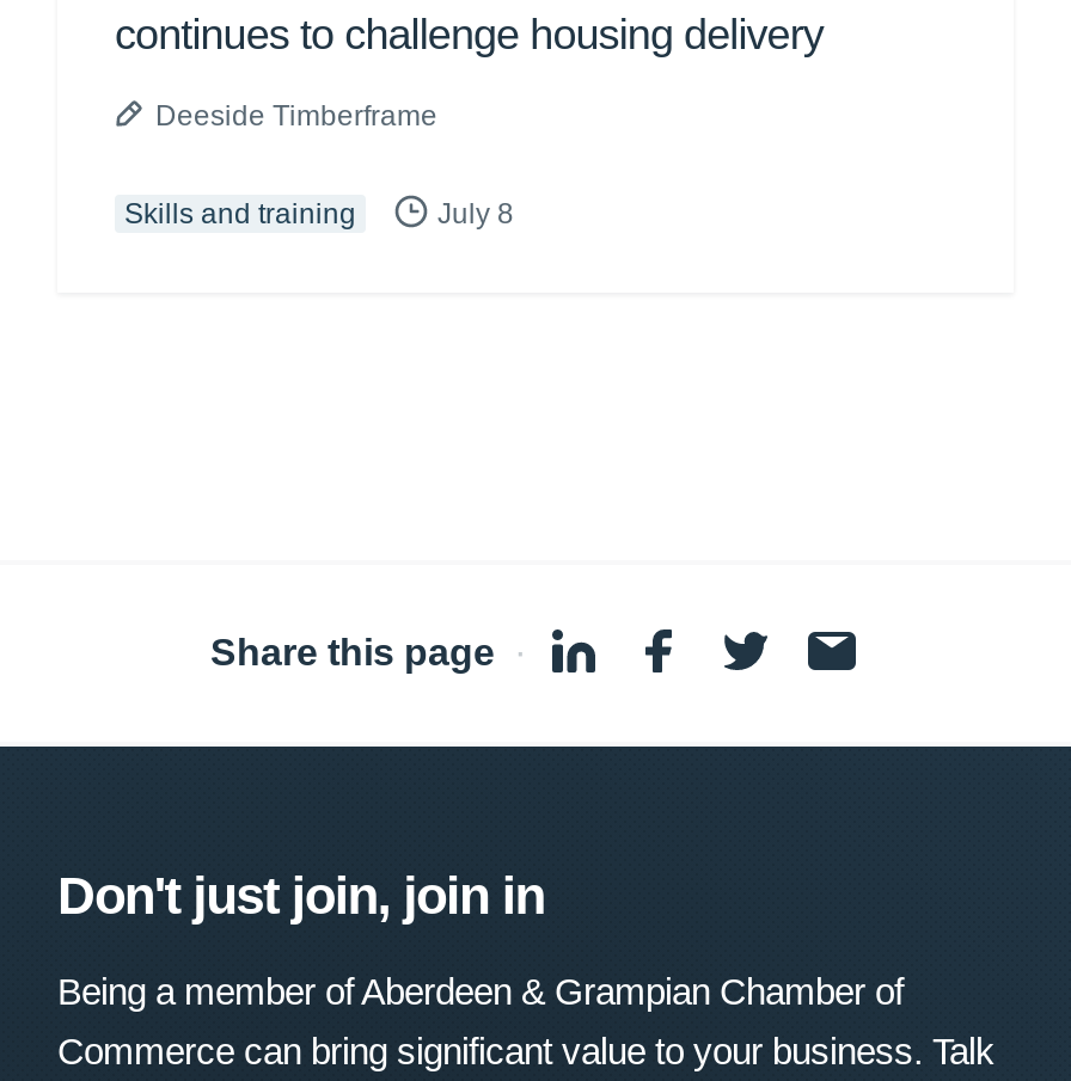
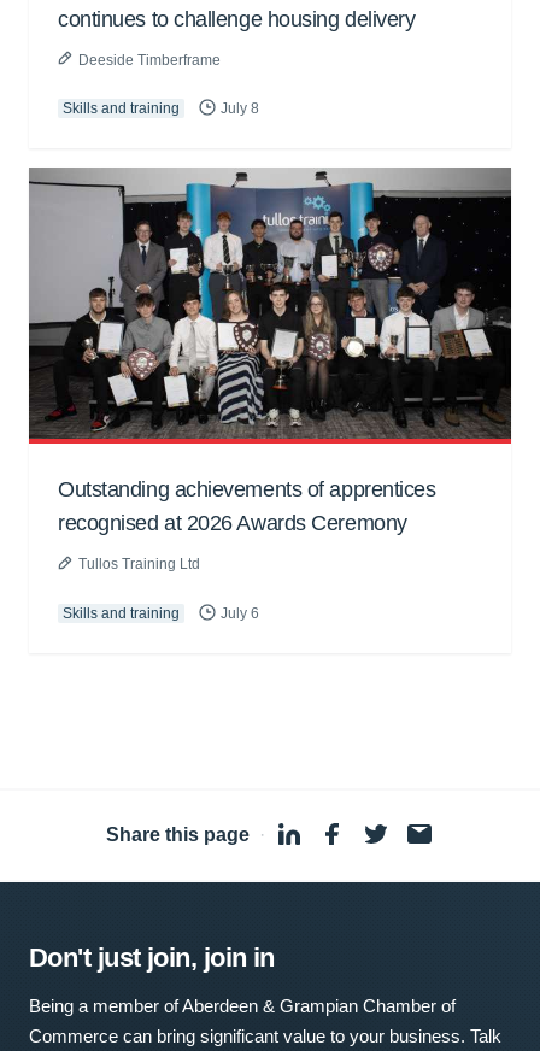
none -> [28,166,512,622] [image] | Outstanding achievements of apprentices | recognised at 2026 Awards Ceremony | Tullos Training Ltd | Skills and training | July 6

